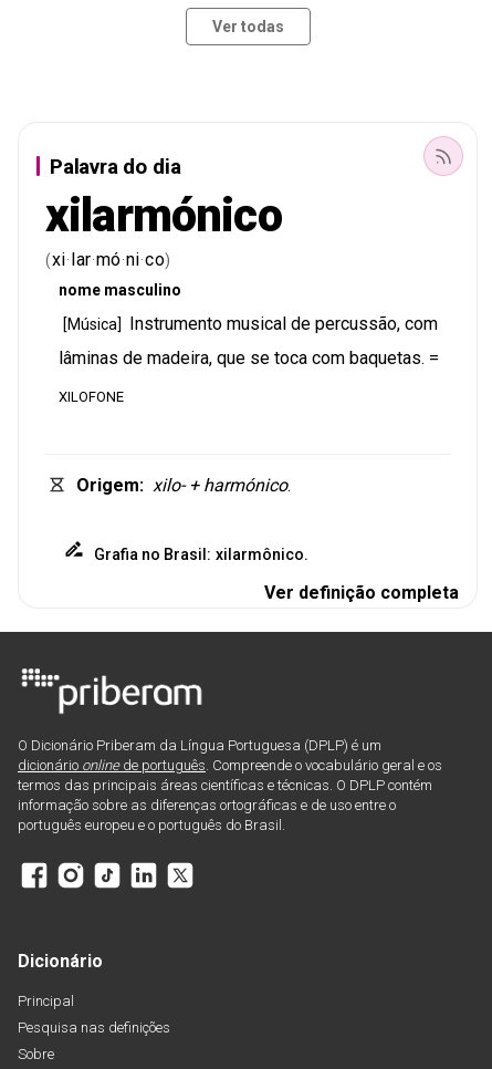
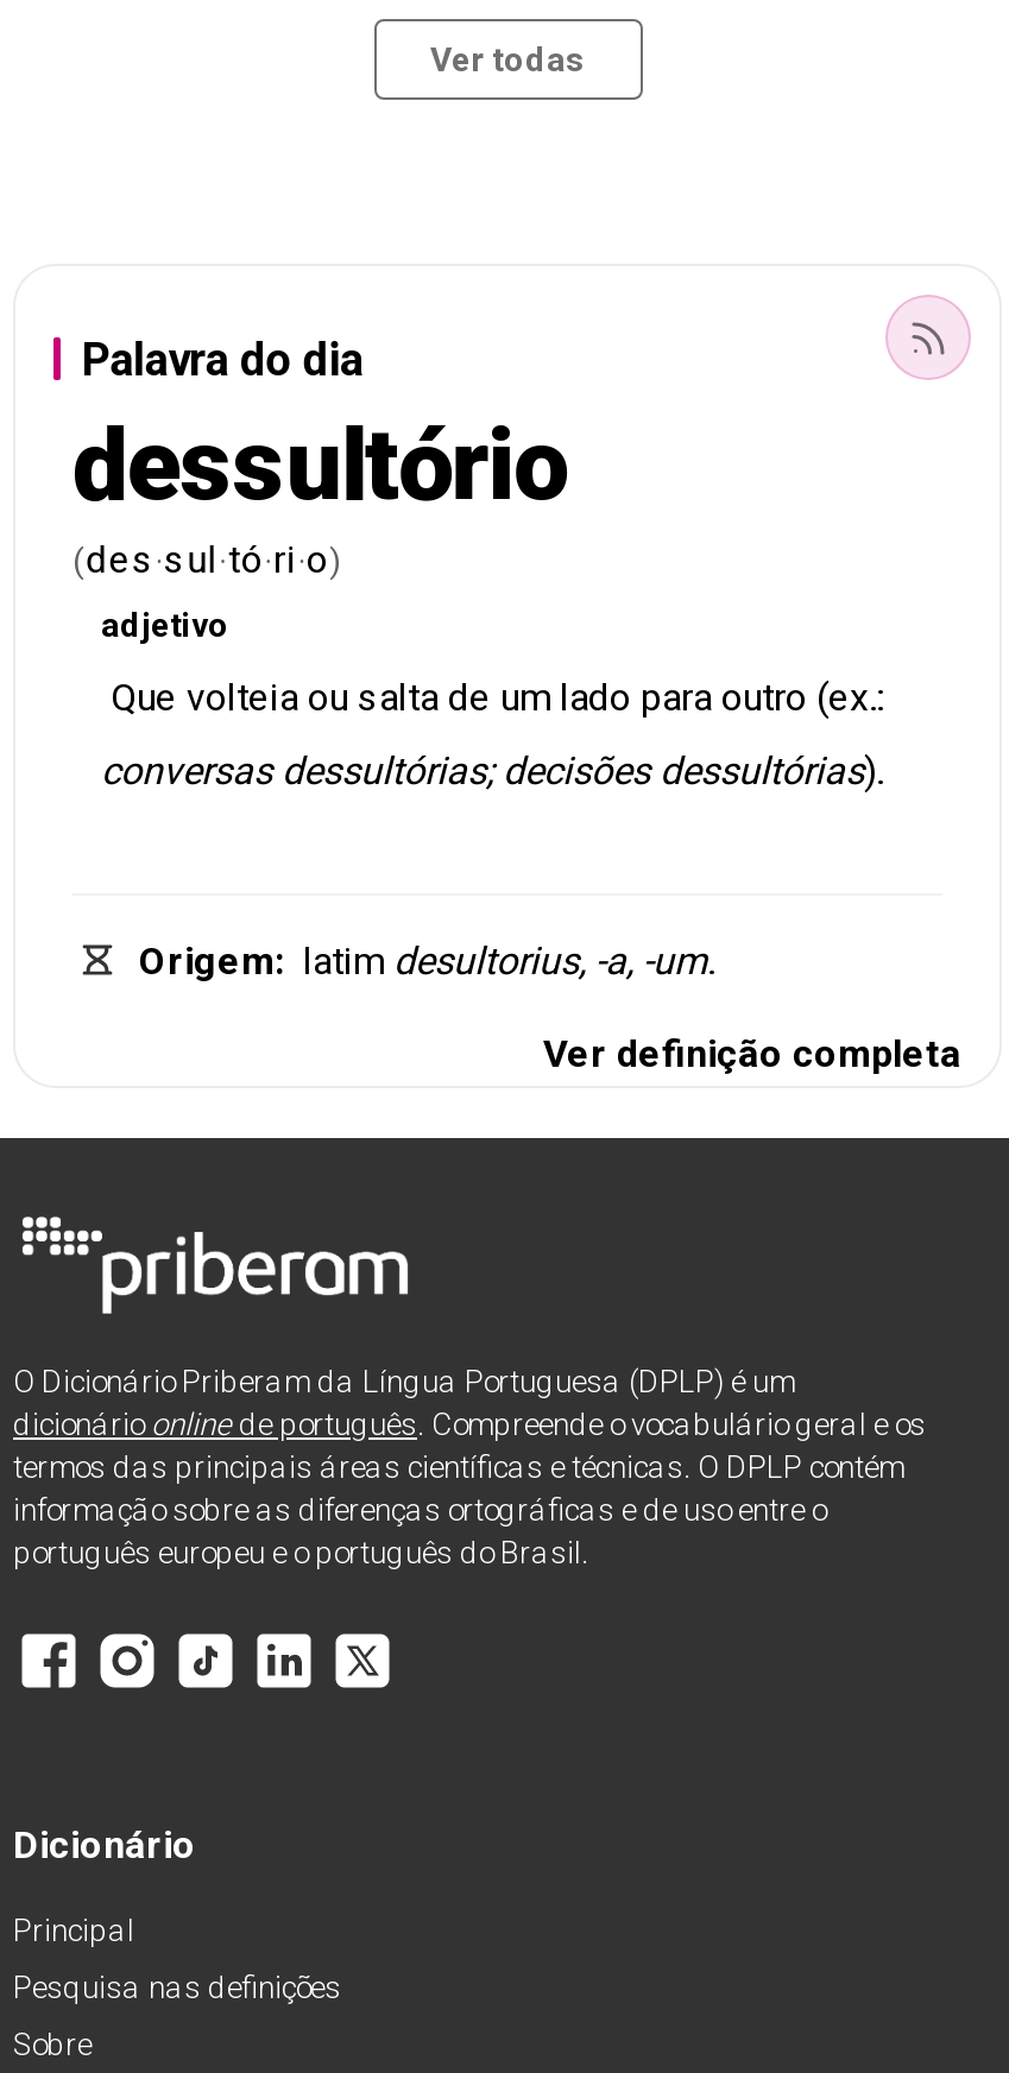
[45,188,439,406] xilarmónico | (xi · lar·mó·ni·co) | nome masculino | [Música] Instrumento musical de percussão, com | lâminas de madeira, que se toca com baquetas. = | XILOFONE -> [72,406,883,793] dessultório | (des · sul·tó·ri · o) | adjetivo | Que volteia ou salta de um lado para outro (ex.: | conversas dessultórias; decisões dessultórias).
[76,475,308,563] Origem: xilo- + harmónico. | Grafia no Brasil: xilarmônico. -> [139,938,714,983] Origem: latim desultorius, -a, -um.

